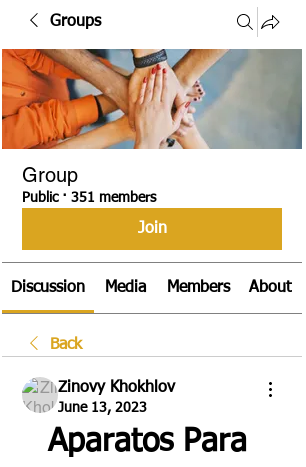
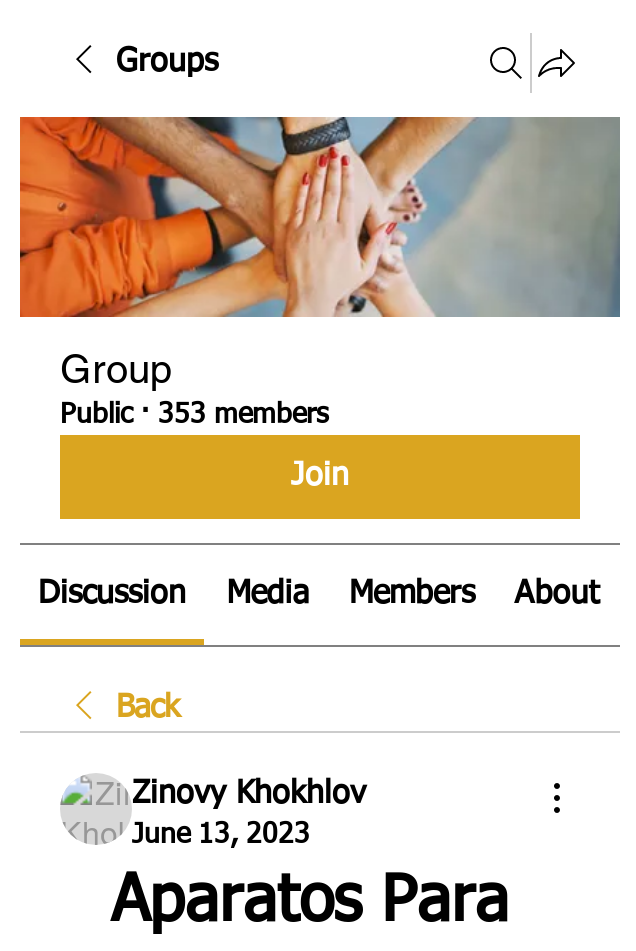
[22,191,156,205] Public · 351 members -> [60,401,328,429] Public · 353 members

